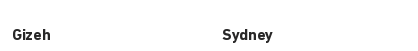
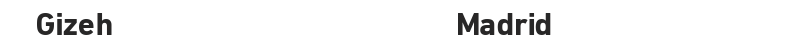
[222,28,273,44] Sydney -> [456,11,552,43] Madrid

